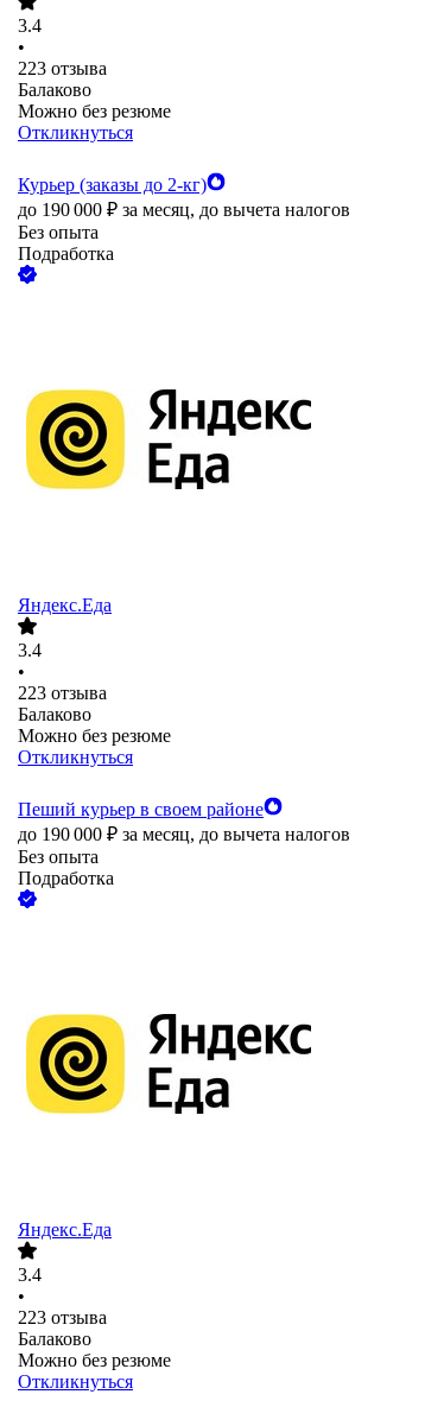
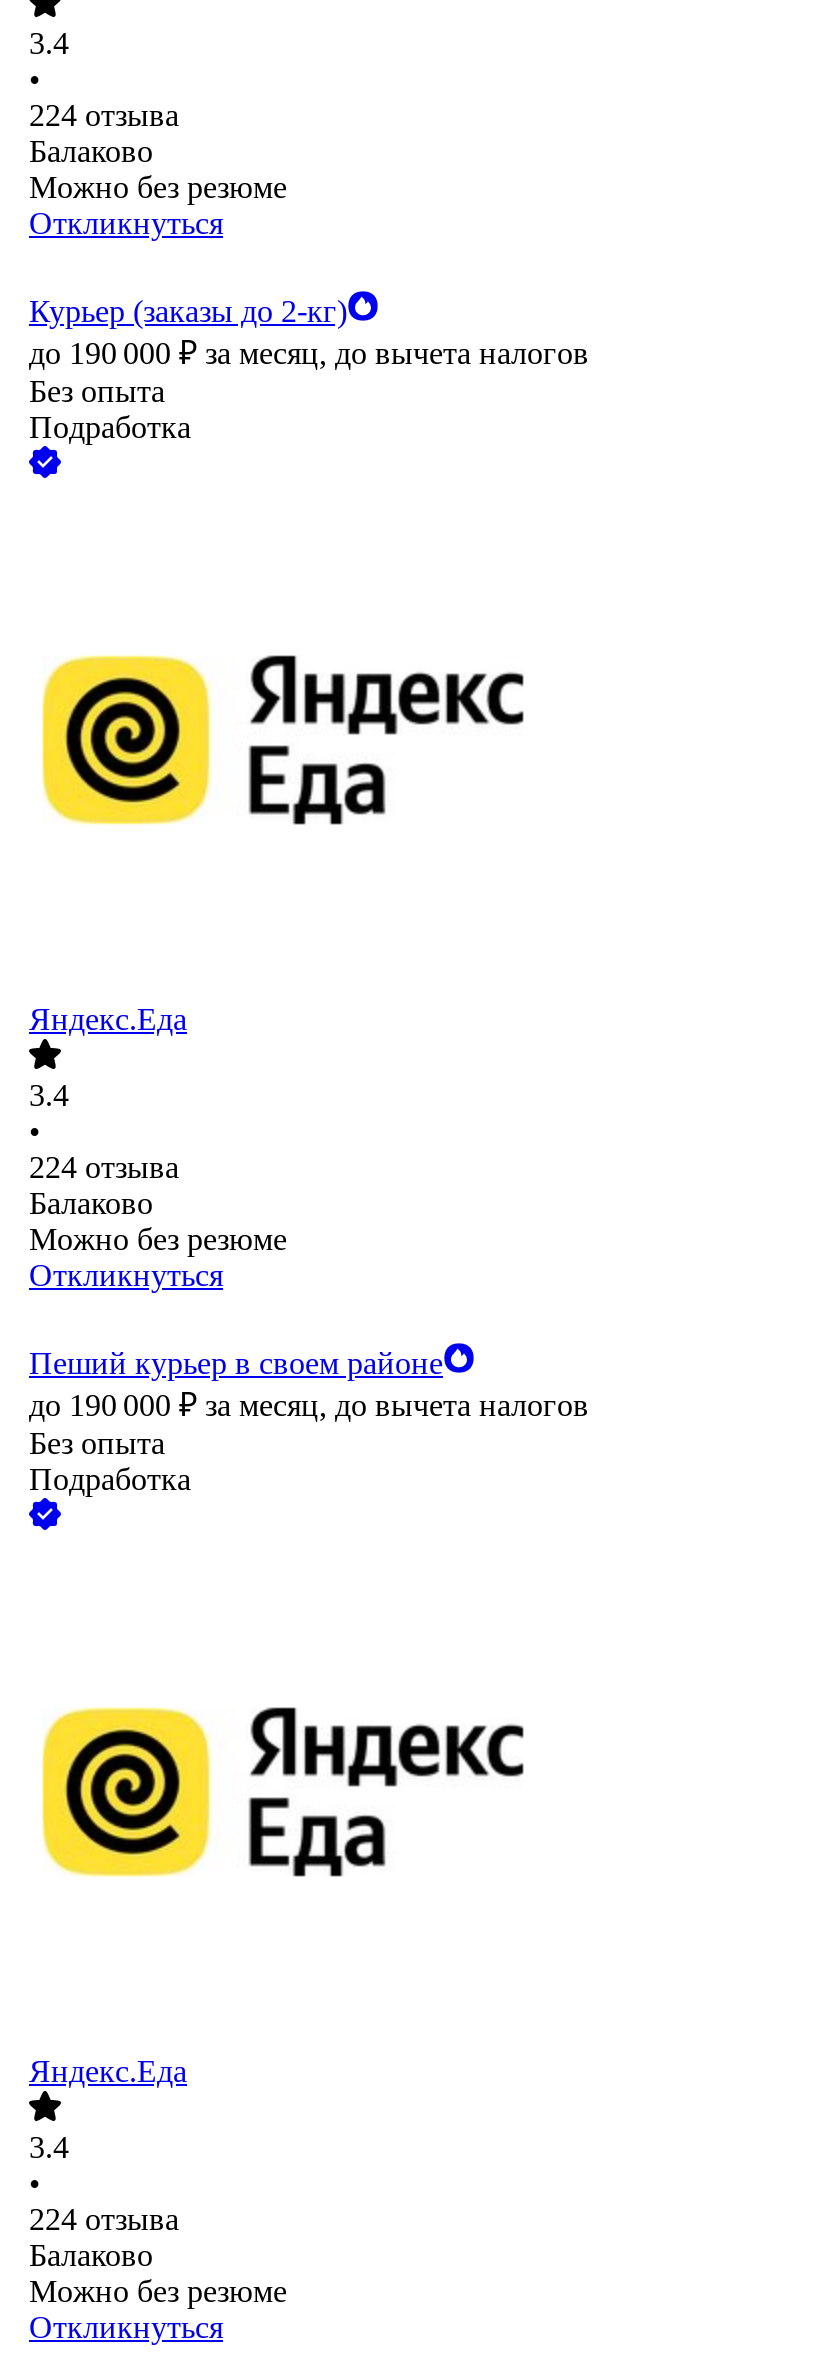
[18,59,107,79] 223 отзыва -> [29,99,179,133] 224 отзыва
[18,683,107,703] 223 отзыва -> [29,1151,179,1185] 224 отзыва
[18,1308,107,1328] 223 отзыва -> [29,2203,179,2237] 224 отзыва

